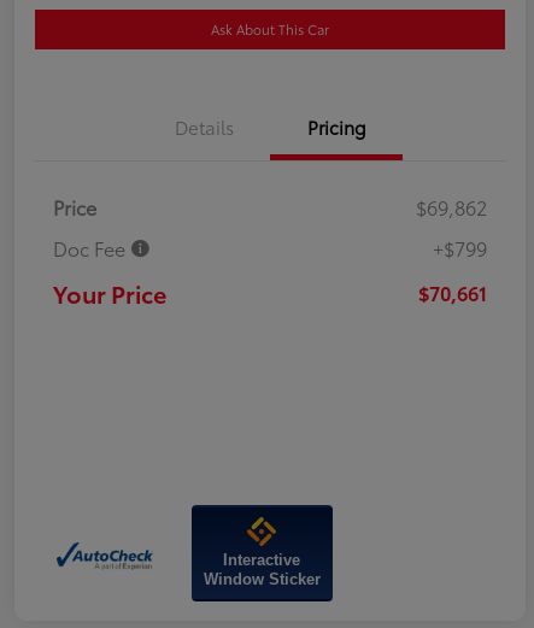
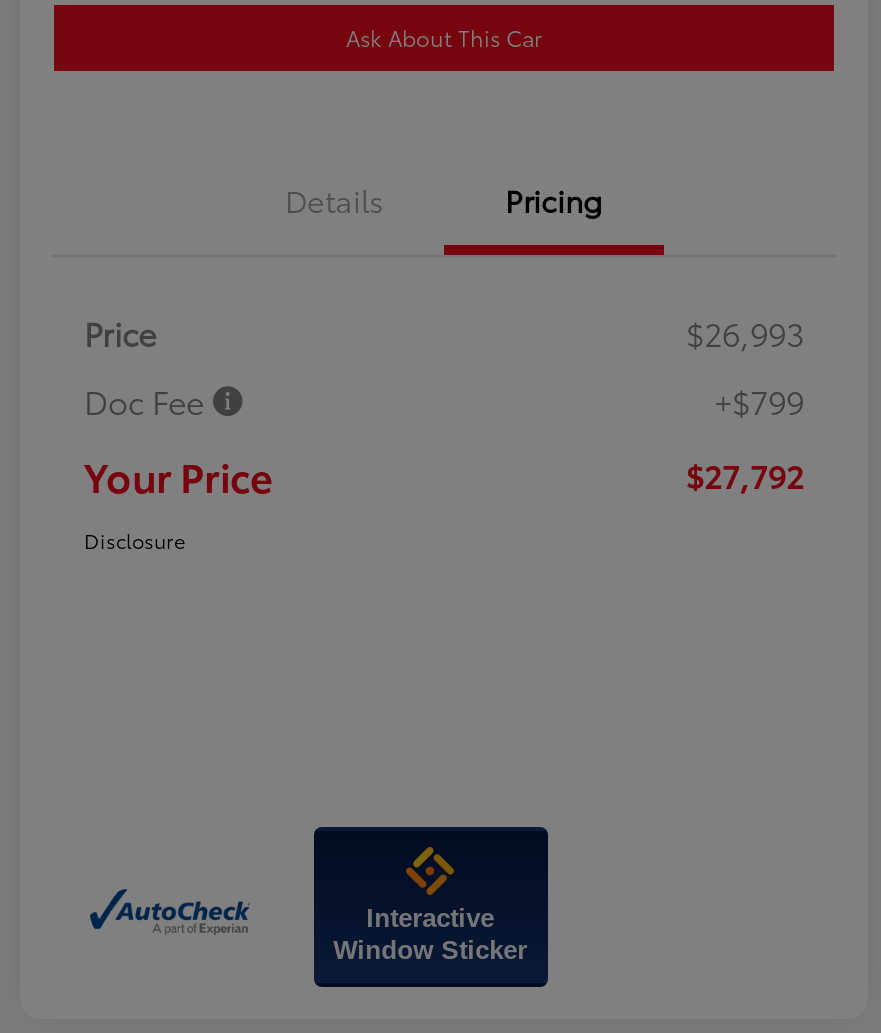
[416,193,487,221] $69,862 -> [686,310,804,356] $26,993
[418,279,487,307] $70,661 -> [84,452,804,556] $27,792 | Disclosure

